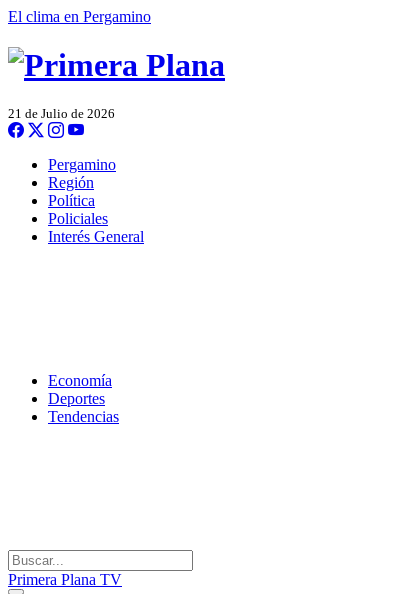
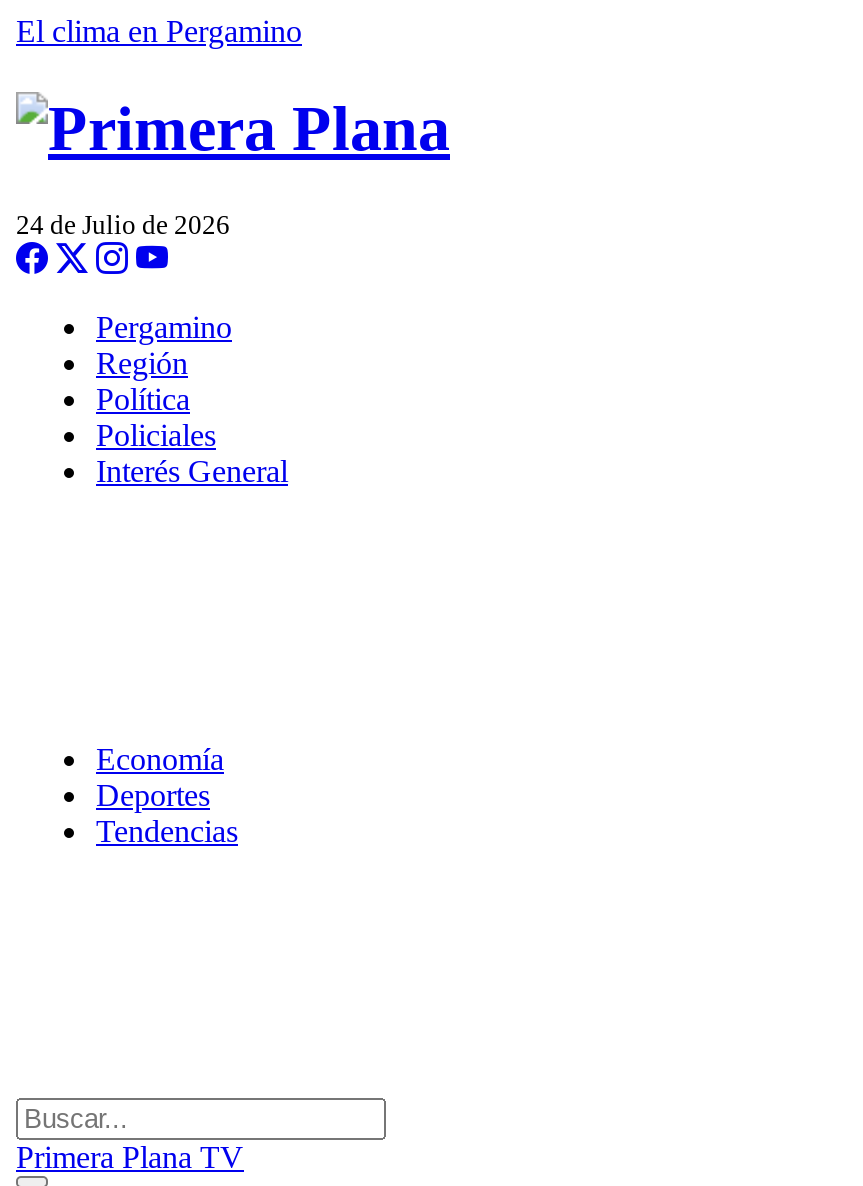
[8,106,115,121] 21 de Julio de 2026 -> [16,210,230,240] 24 de Julio de 2026

